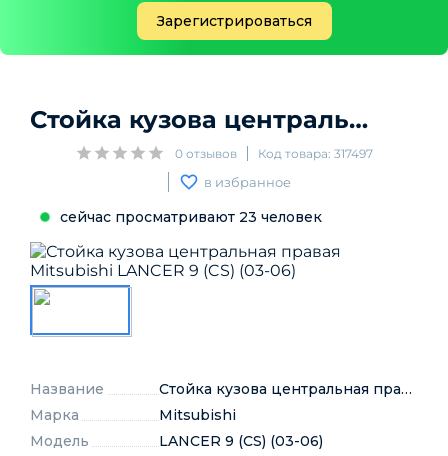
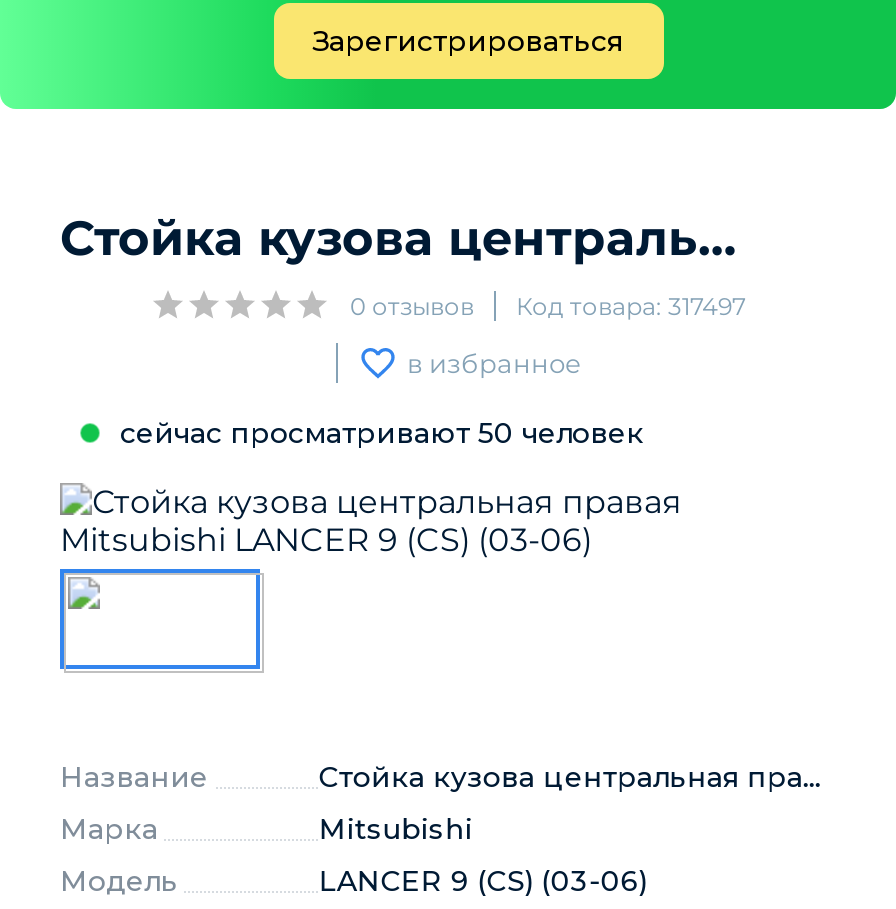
[60,208,322,226] сейчас просматривают 23 человек -> [120,415,644,451] сейчас просматривают 50 человек

